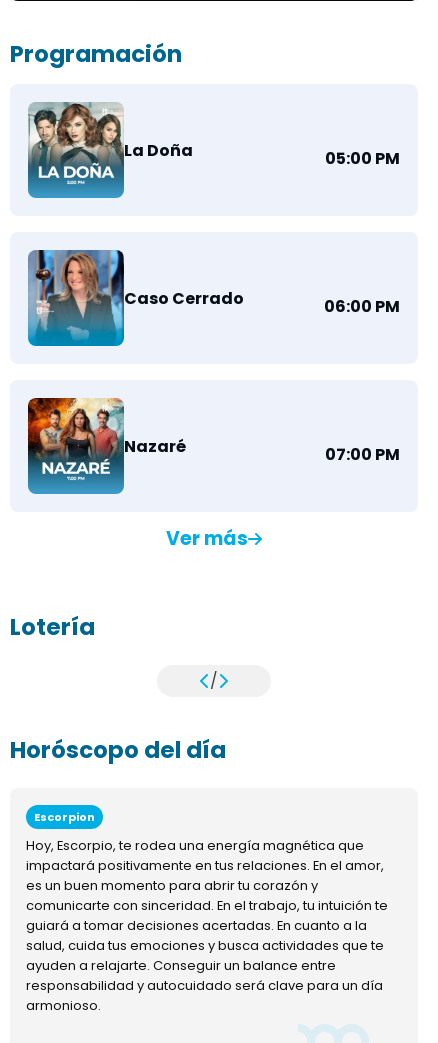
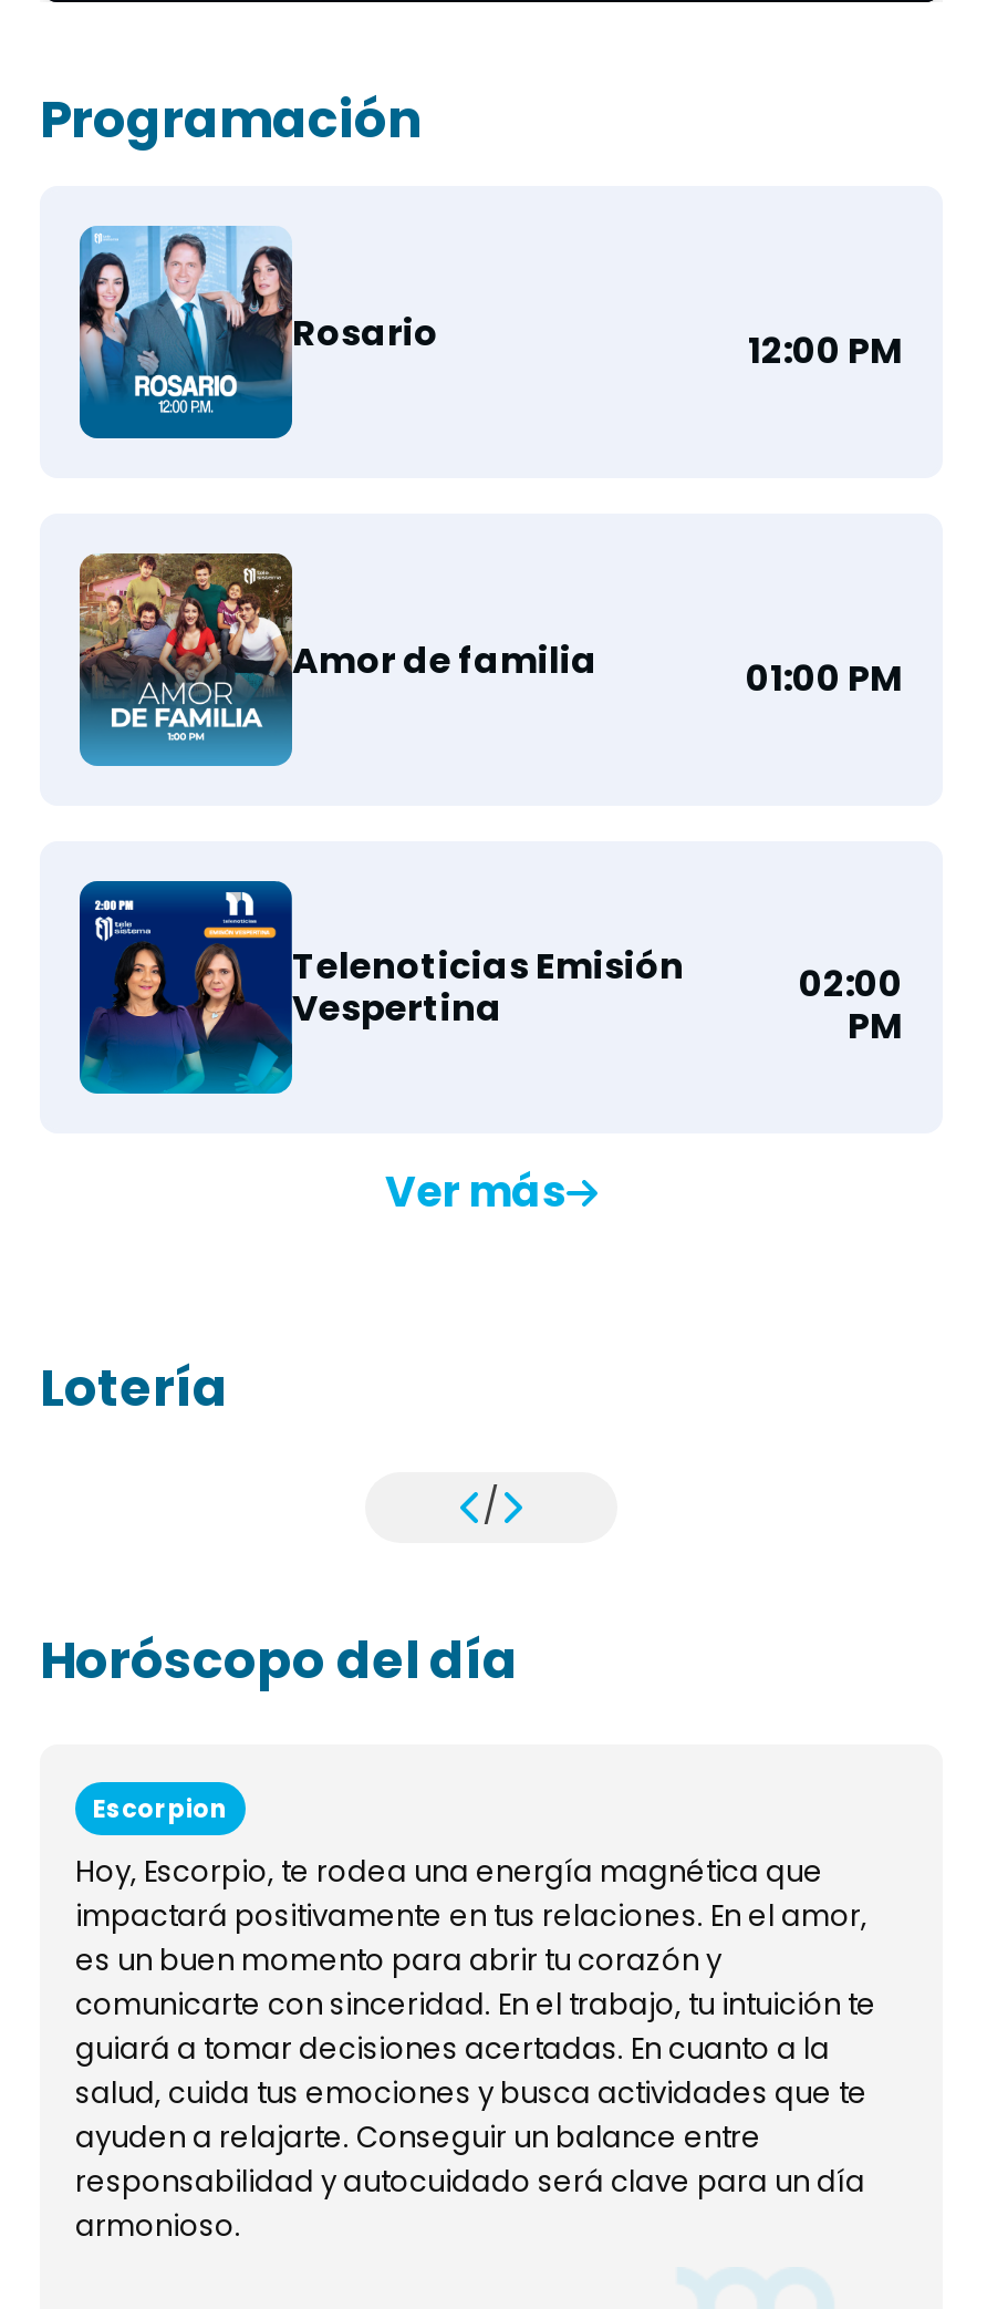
[28,101,400,198] [image] | La Doña | 05:00 PM -> [77,226,903,436] [image] | Rosario | 12:00 PM
[27,249,400,345] [image] | Caso Cerrado | 06:00 PM -> [77,551,903,766] [image] | Amor de familia | 01:00 PM
[27,397,400,494] [image] | Nazaré | 07:00 PM -> [77,879,903,1091] [image] | Telenoticias Emisión | Vespertina | 02:00 | PM

